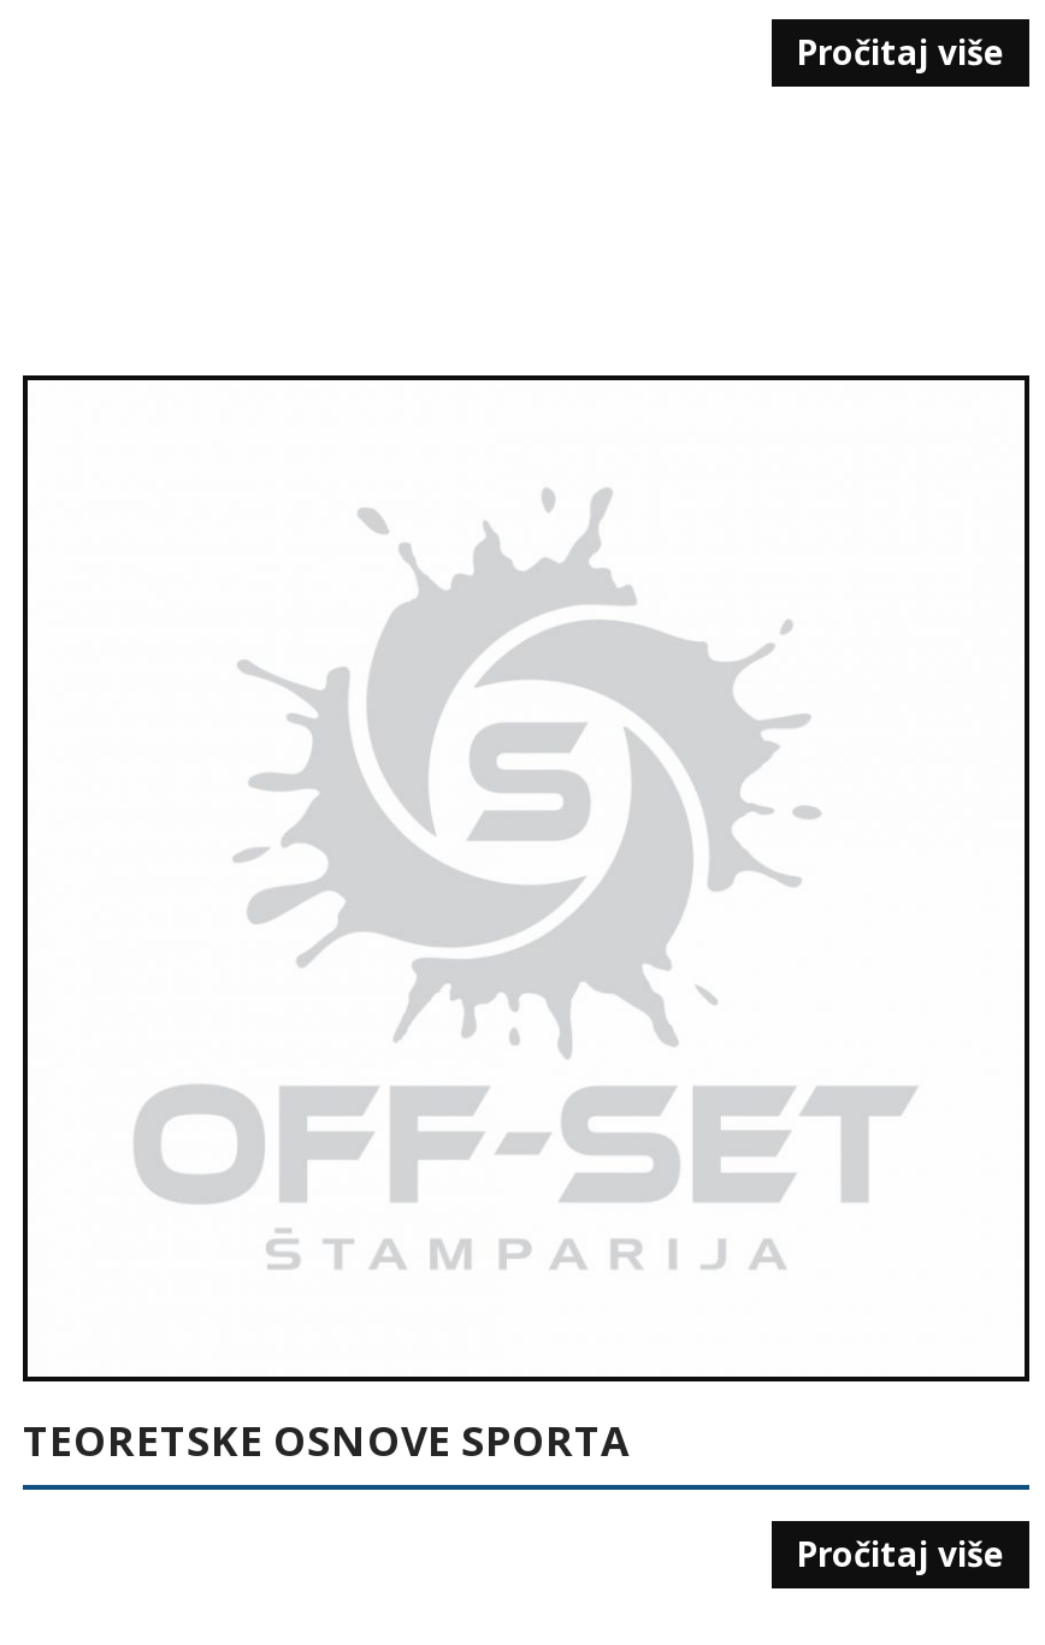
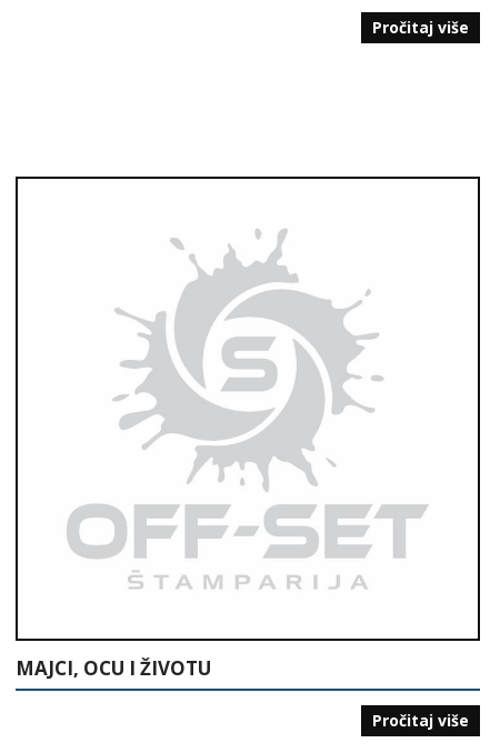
[23,1412,630,1468] TEORETSKE OSNOVE SPORTA -> [16,655,211,681] MAJCI, OCU I ŽIVOTU

